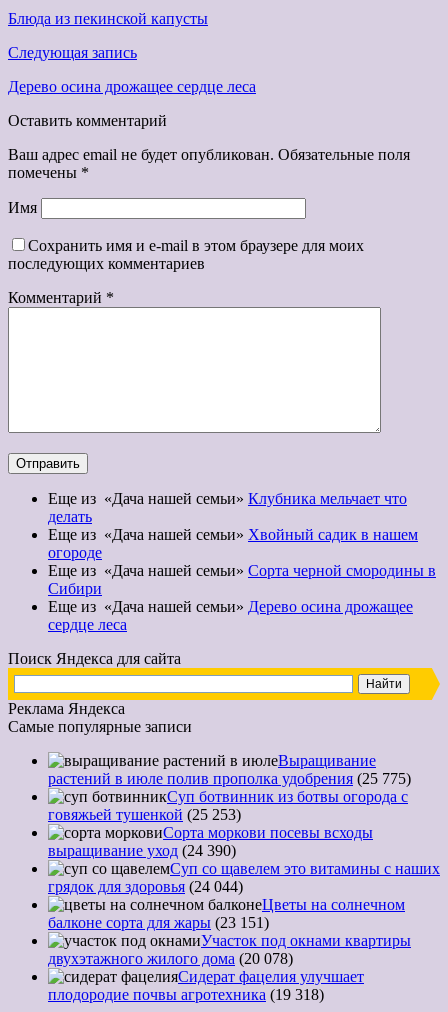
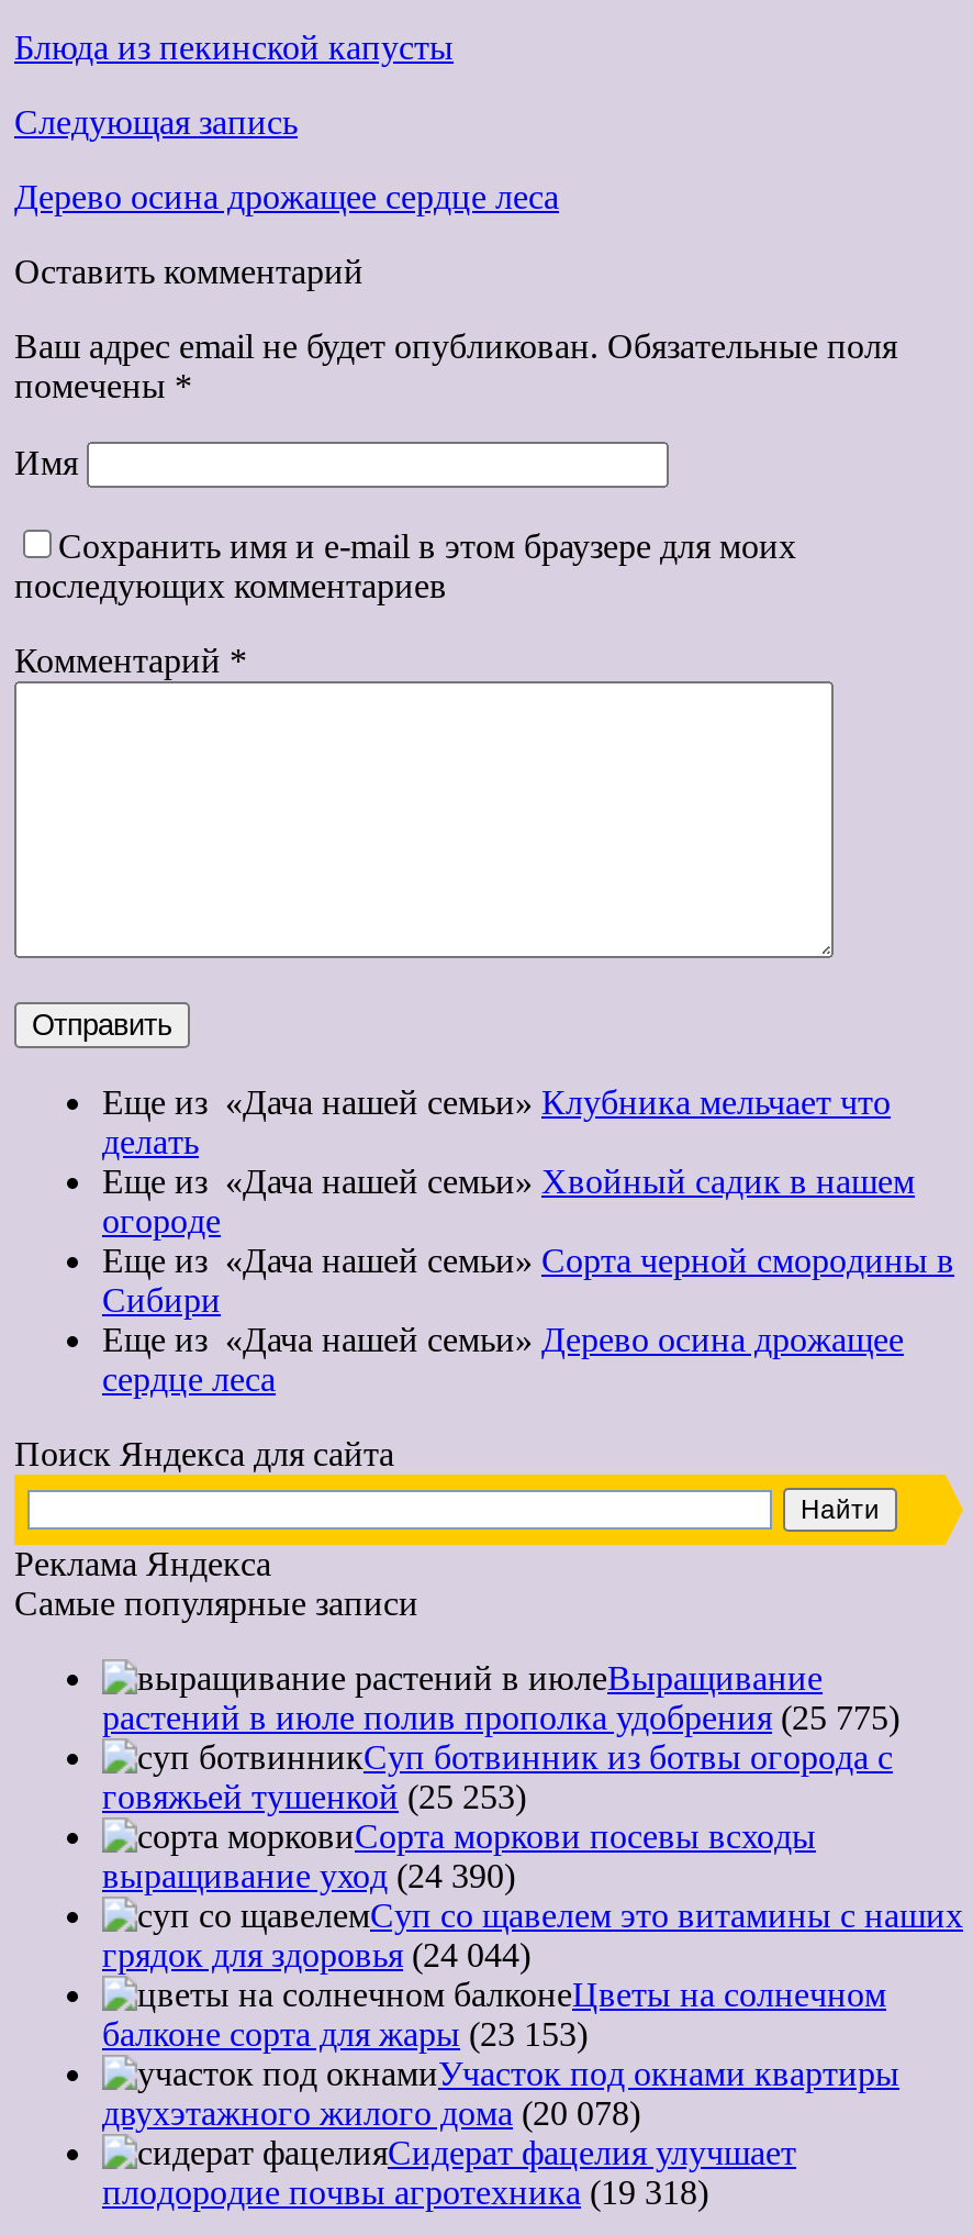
[48,914,269,931] балконе сорта для жары (23 151) -> [102,2015,588,2052] балконе сорта для жары (23 153)

